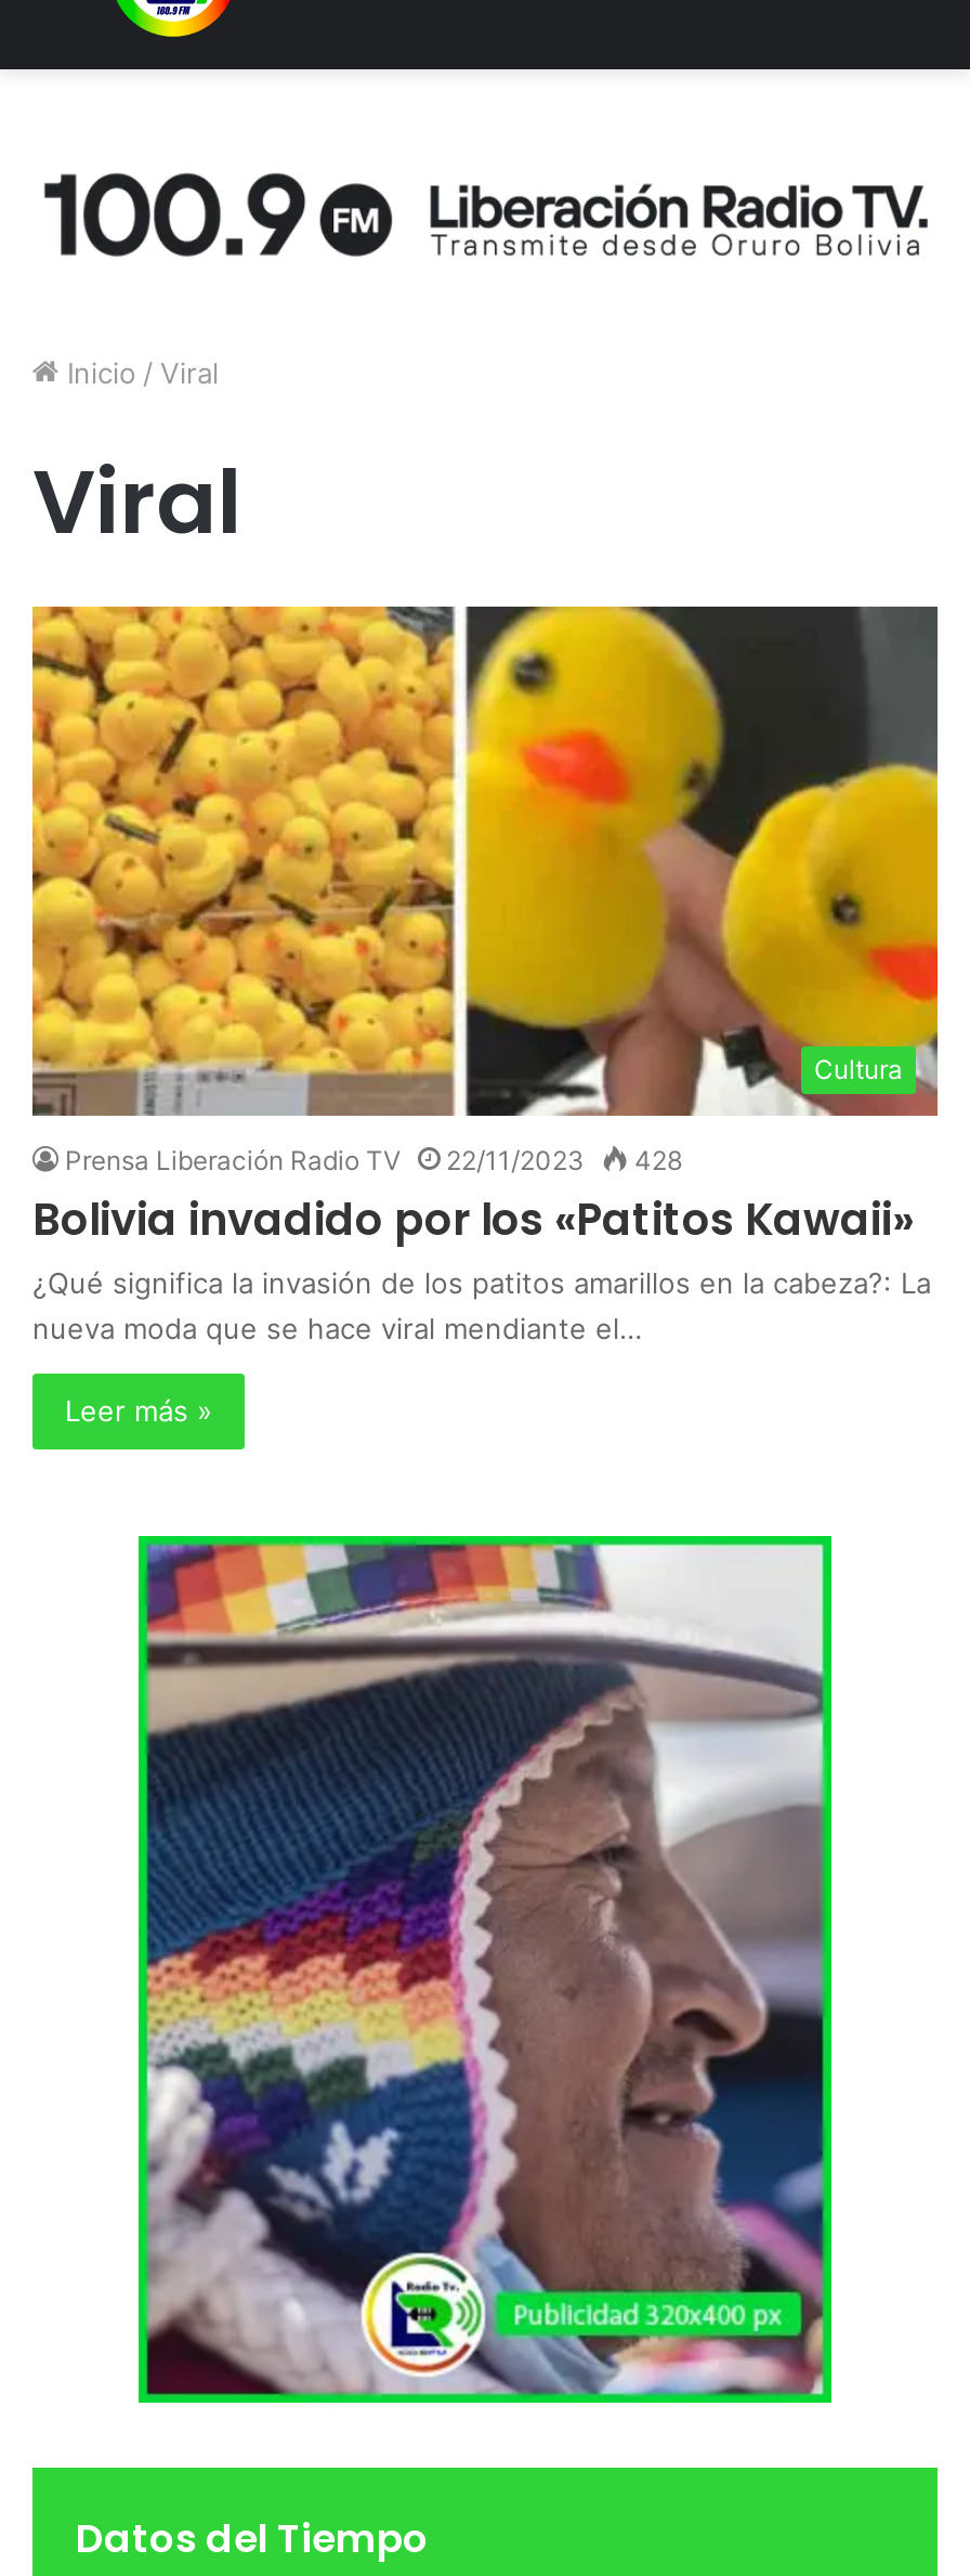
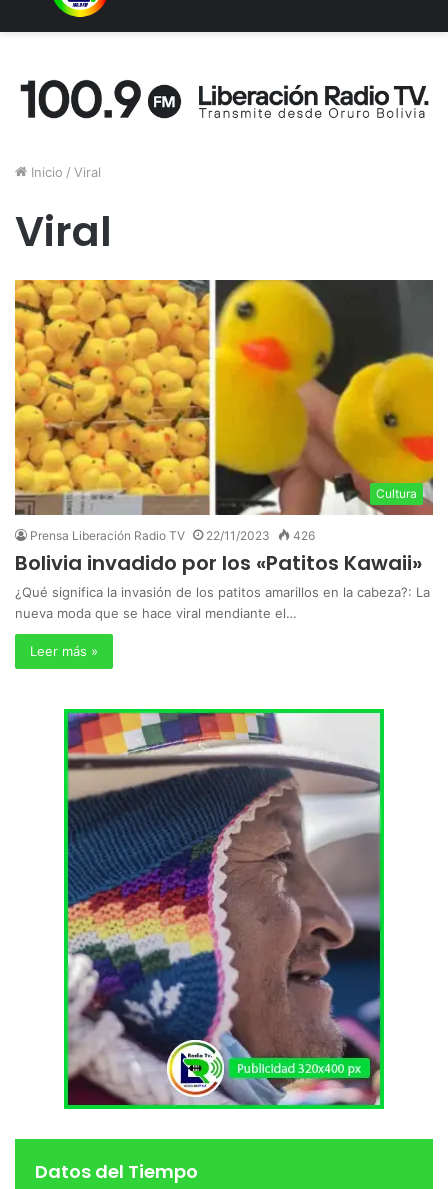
[65,1145,682,1177] Prensa Liberación Radio TV 22/11/2023 428 -> [30,528,315,543] Prensa Liberación Radio TV 22/11/2023 426

